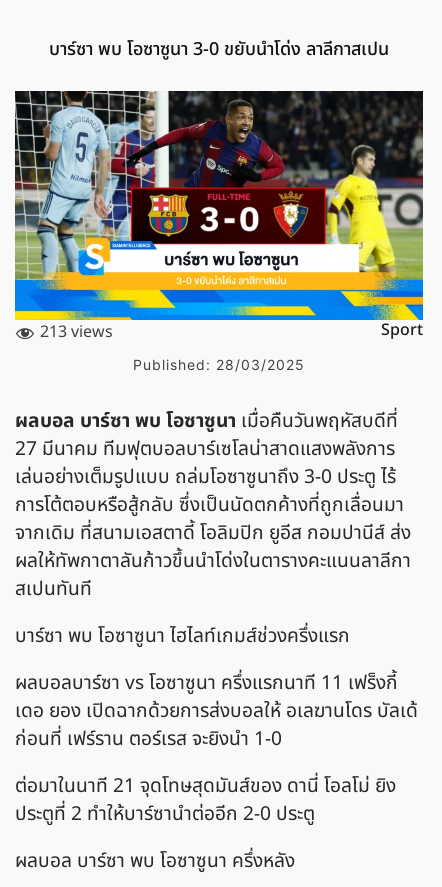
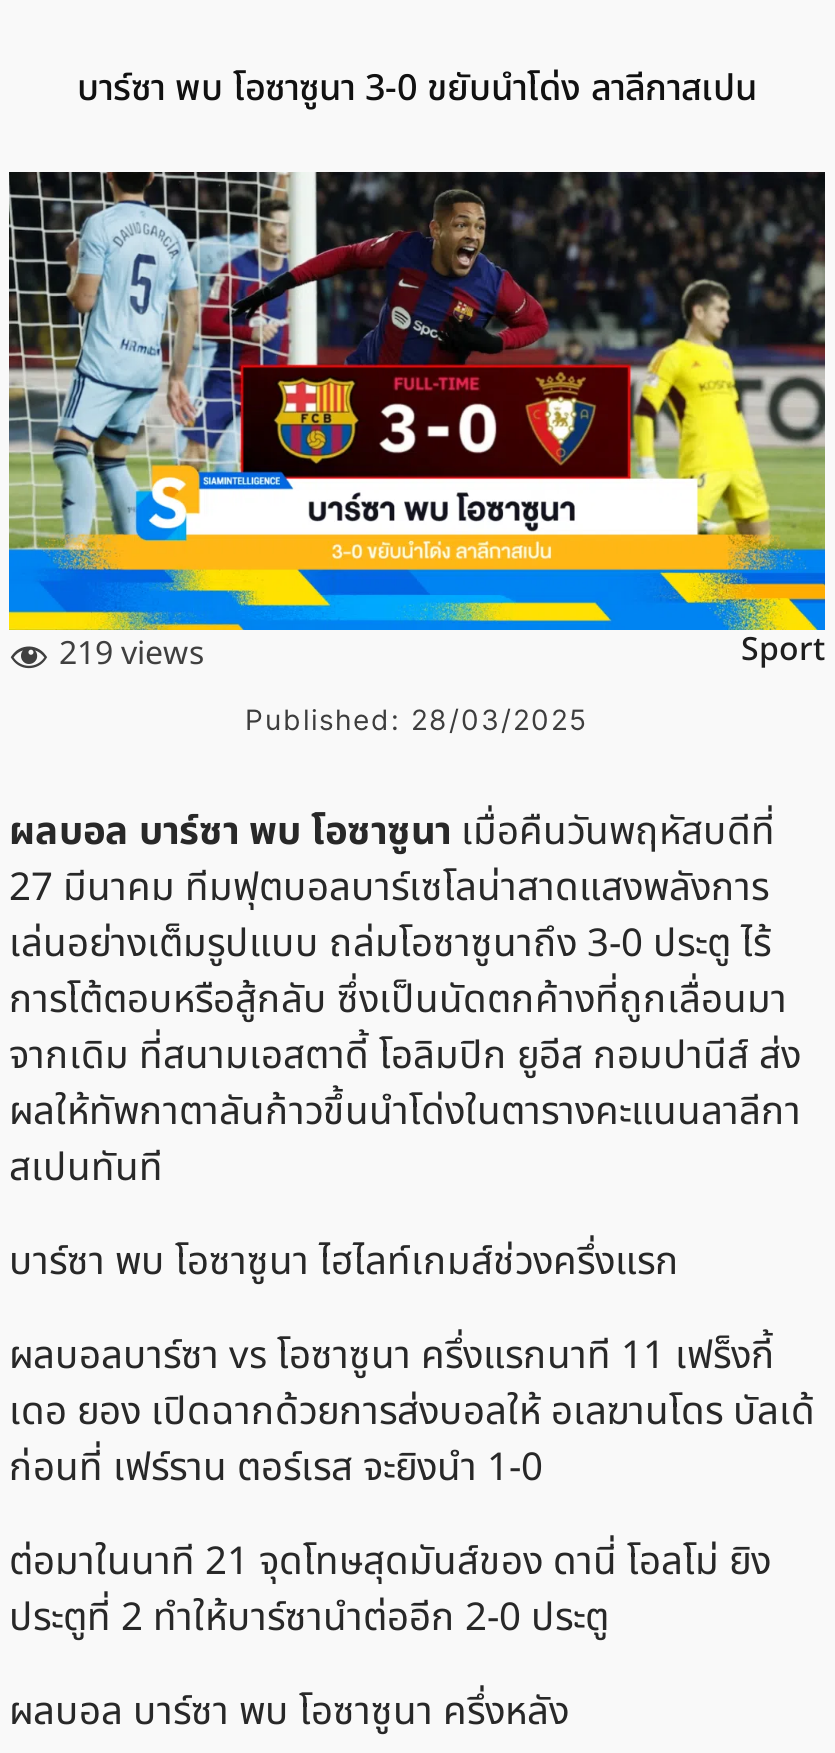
[40,320,113,344] 213 views -> [59,631,205,679] 219 views

